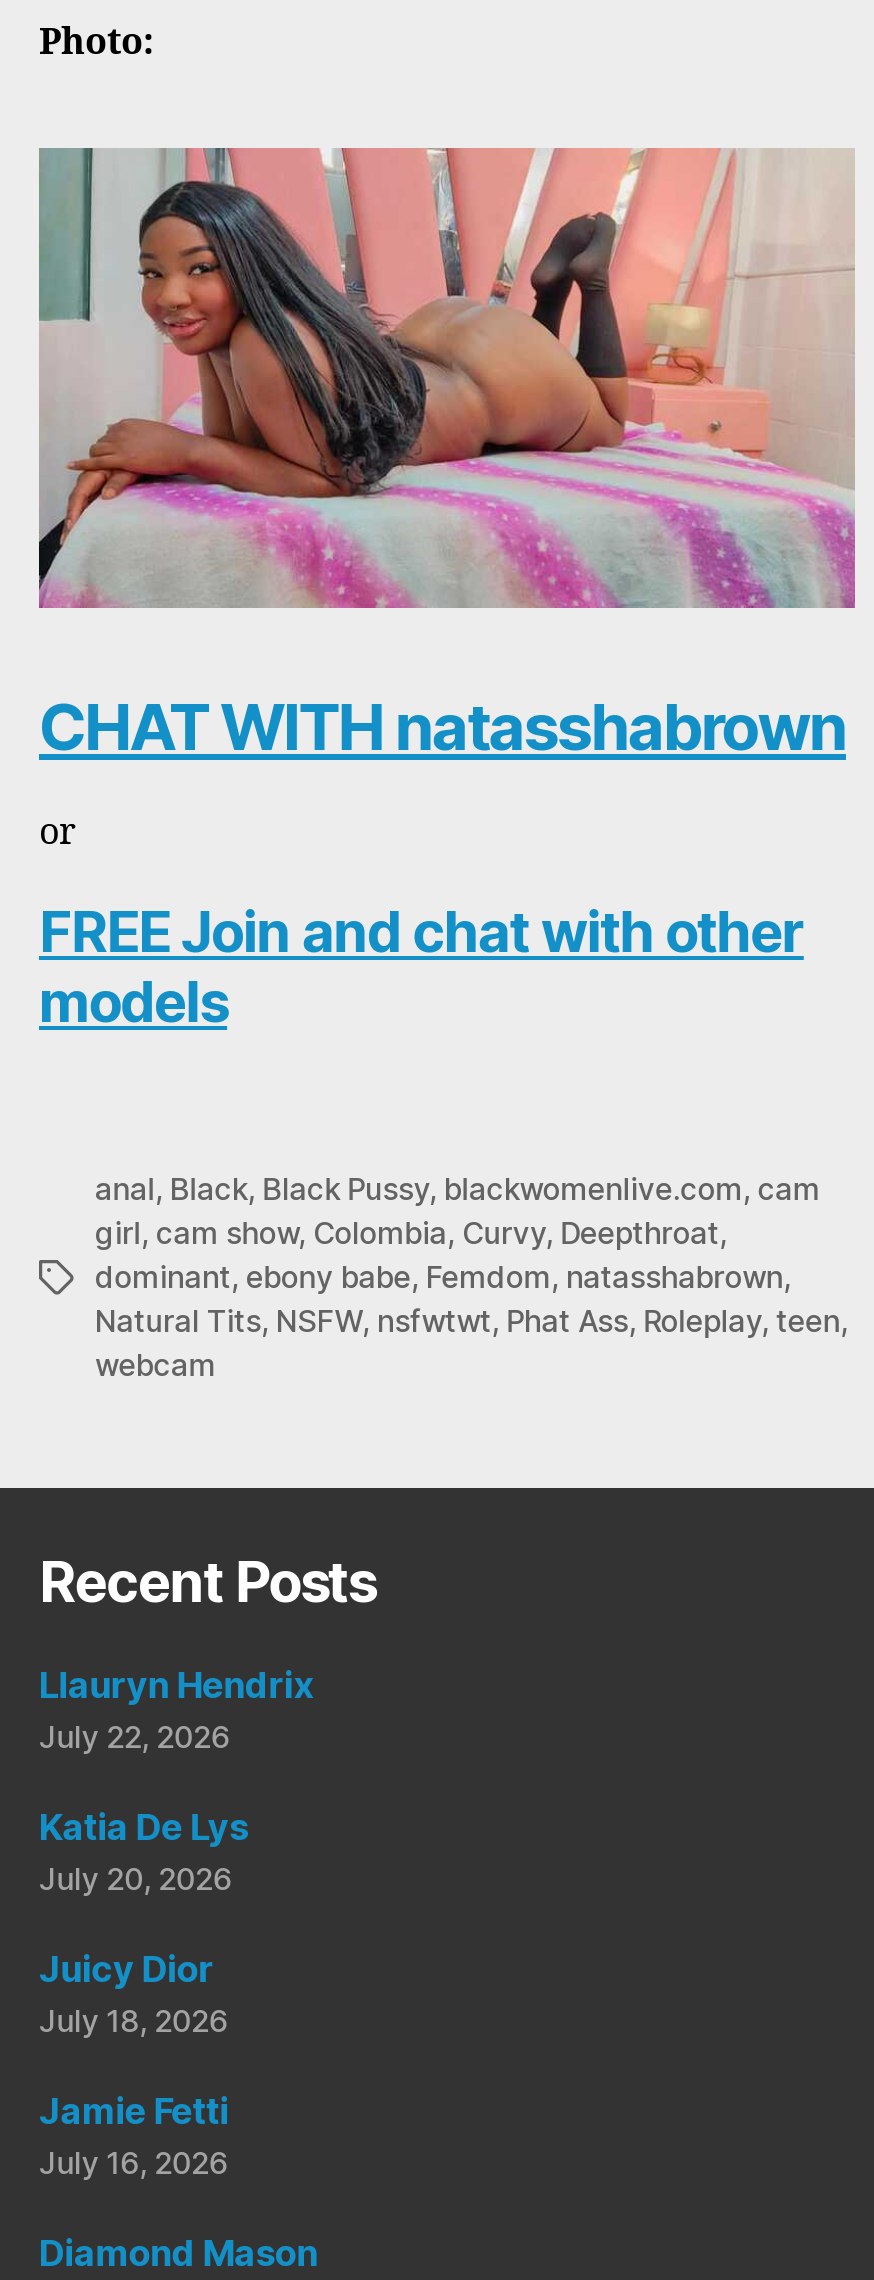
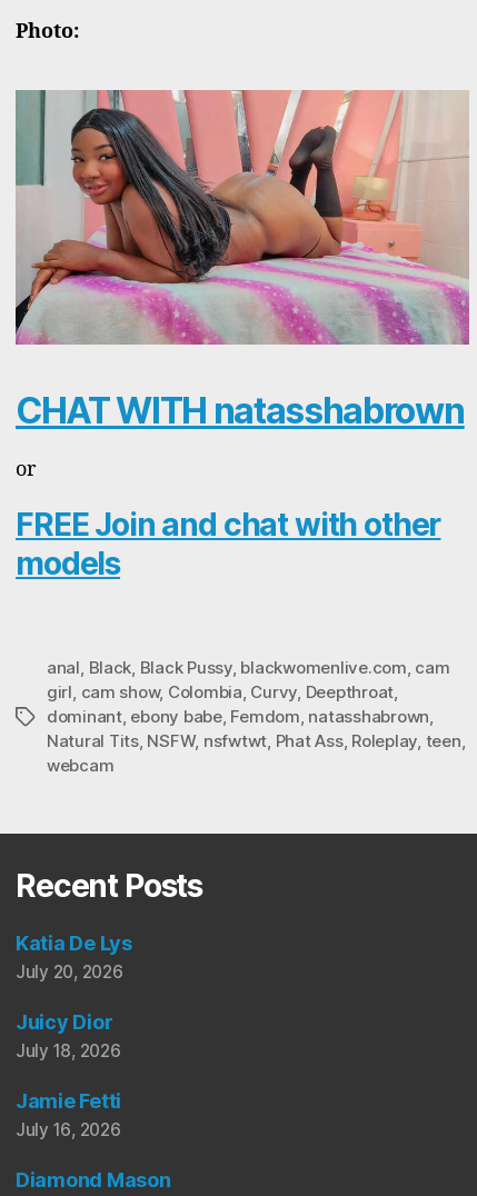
[39,1663,313,1755] Llauryn Hendrix | July 22, 2026 -> none

